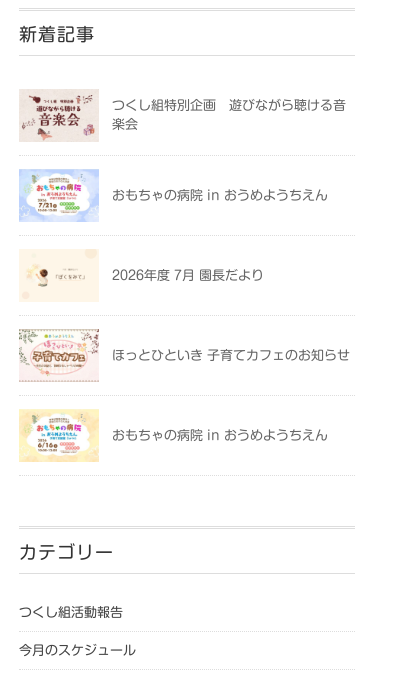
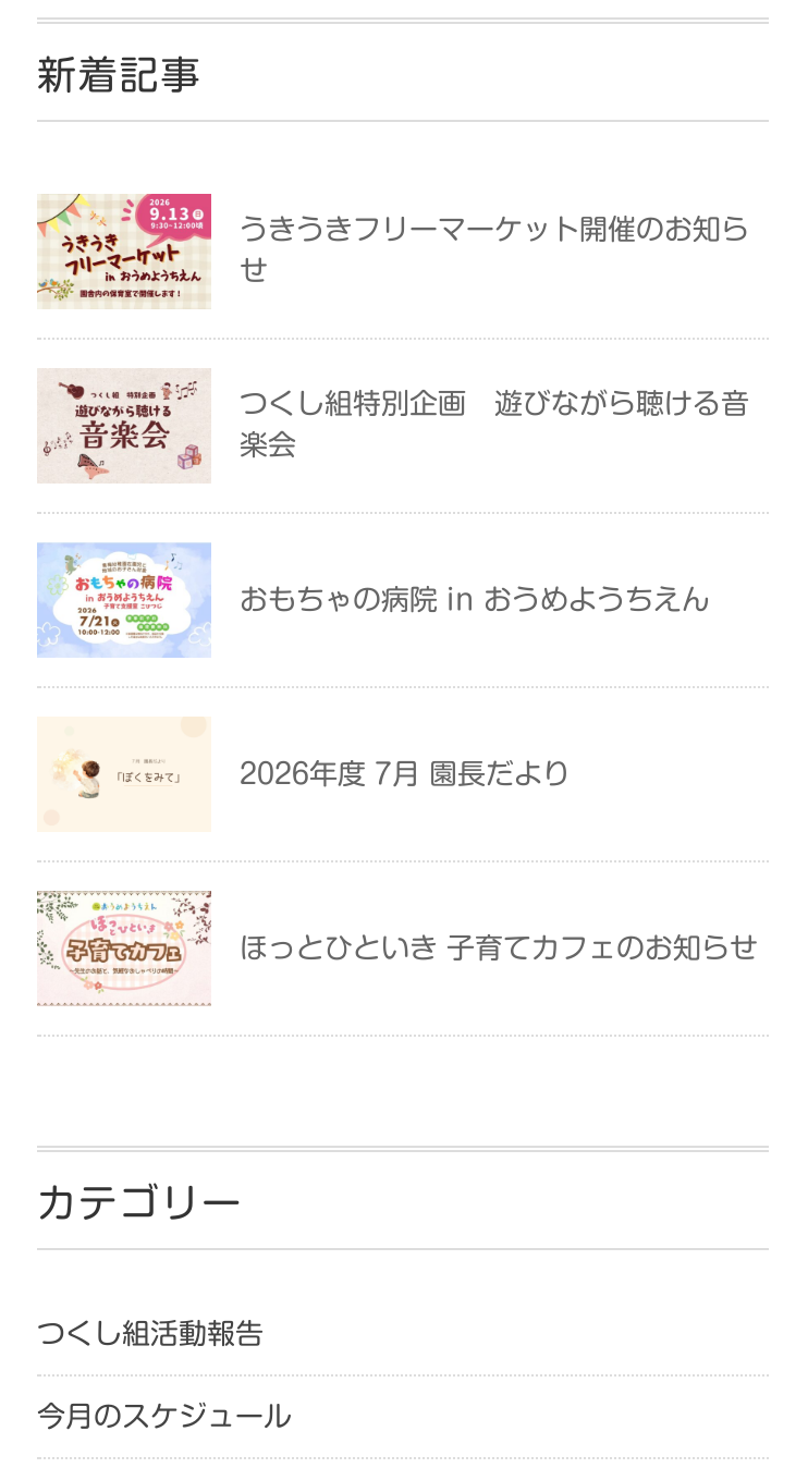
none -> [37,192,749,305] [image] | うきうきフリーマーケット開催のお知ら | せ
moved [21,90,350,362] -> [41,370,758,963]: [image] | つくし組特別企画 遊びながら聴ける音 | 楽会 | おもちゃの病院 in おうめようちえん | 2026年度 7月 園長だより | ほっとひといき 子育てカフェのお知らせ
[18,408,328,462] [image] | おもちゃの病院 in おうめようちえん -> none

